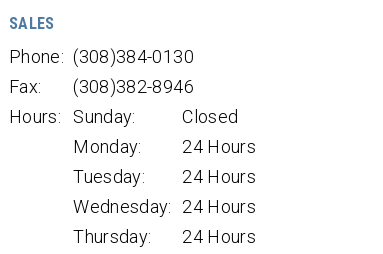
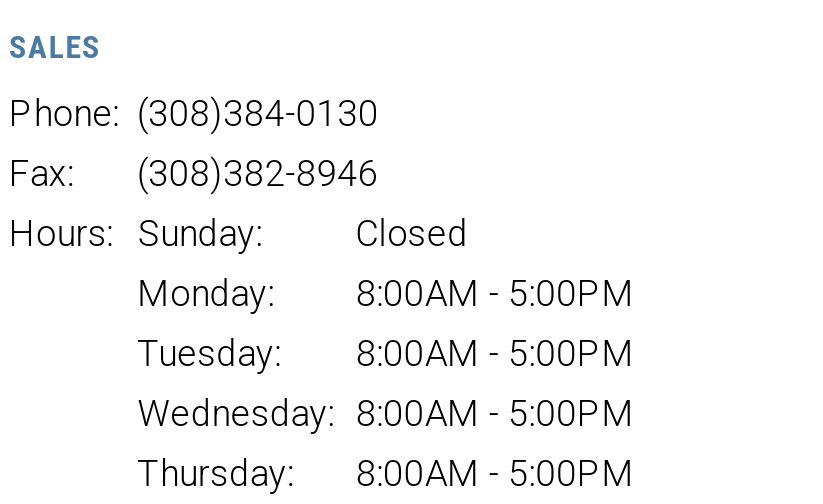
[73,136,256,157] Monday: 24 Hours -> [137,272,634,314] Monday: 8:00AM - 5:00PM
[73,166,256,217] 24 Hours | Wednesday: 24 Hours -> [137,332,634,434] 8:00AM - 5:00PM | Wednesday: 8:00AM - 5:00PM
[73,226,256,247] Thursday: 24 Hours -> [137,452,634,494] Thursday: 8:00AM - 5:00PM

